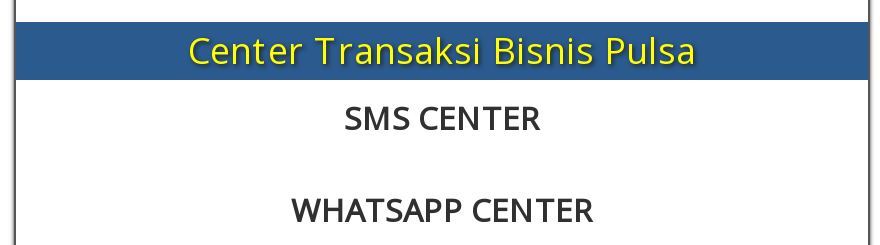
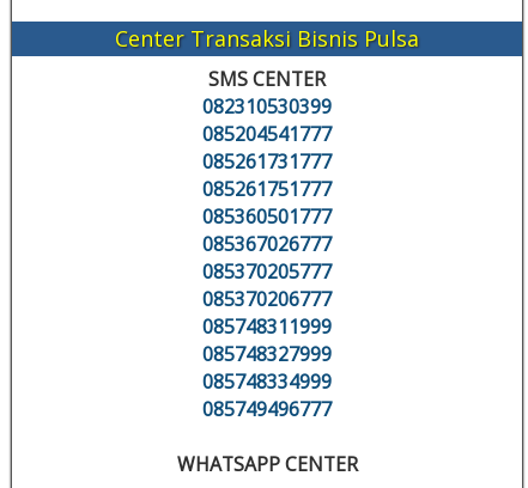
none -> [202,94,332,422] 082310530399 | 085204541777 | 085261731777 | 085261751777 | 085360501777 | 085367026777 | 085370205777 | 085370206777 | 085748311999 | 085748327999 | 085748334999 | 085749496777

